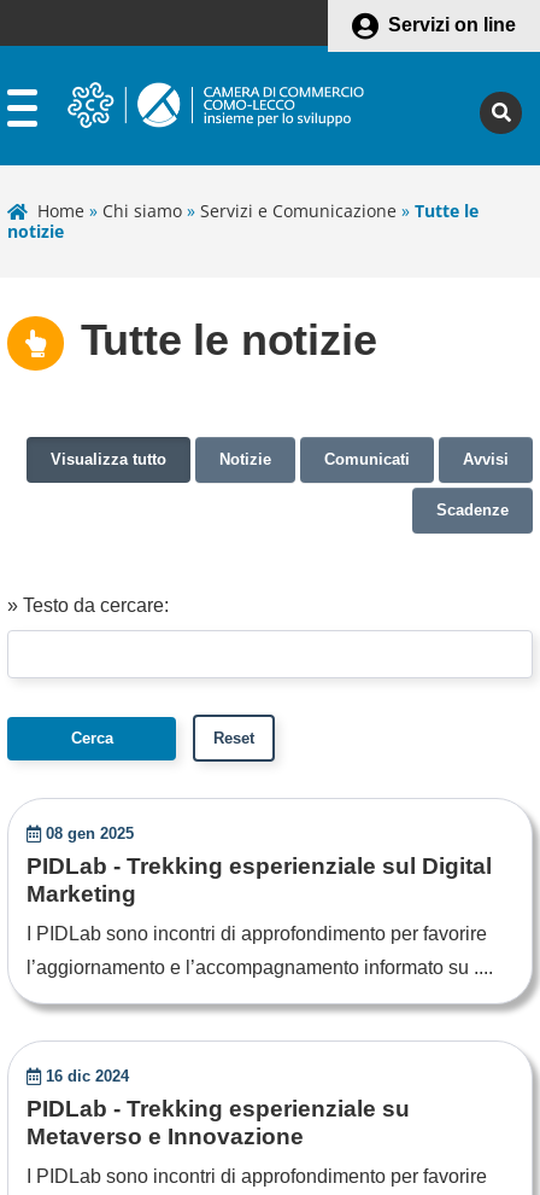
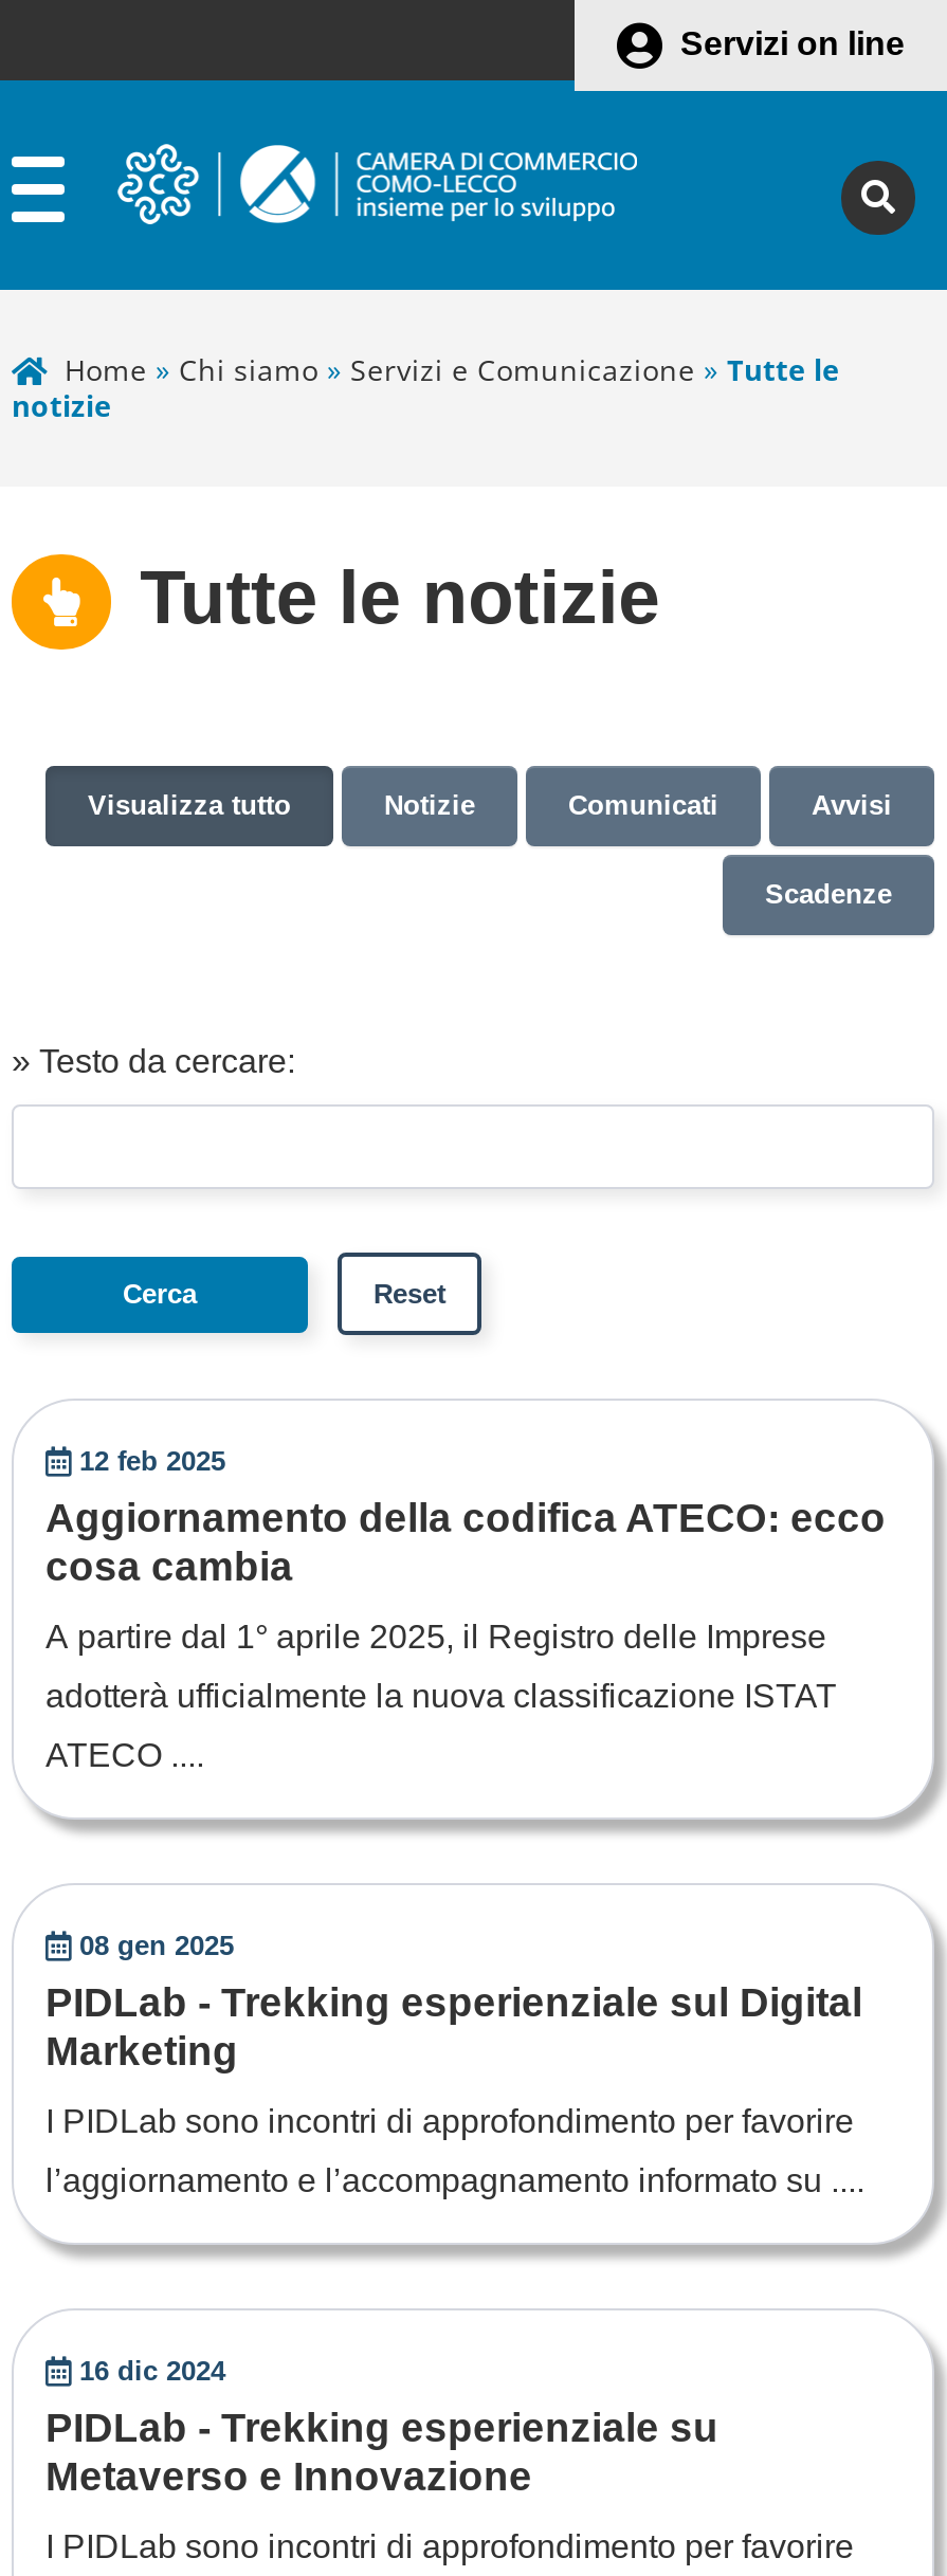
none -> [45,1445,886,1773] 12 feb 2025 | Aggiornamento della codifica ATECO: ecco | cosa cambia | A partire dal 1° aprile 2025, il Registro delle Imprese | adotterà ufficialmente la nuova classificazione ISTAT | ATECO ....

